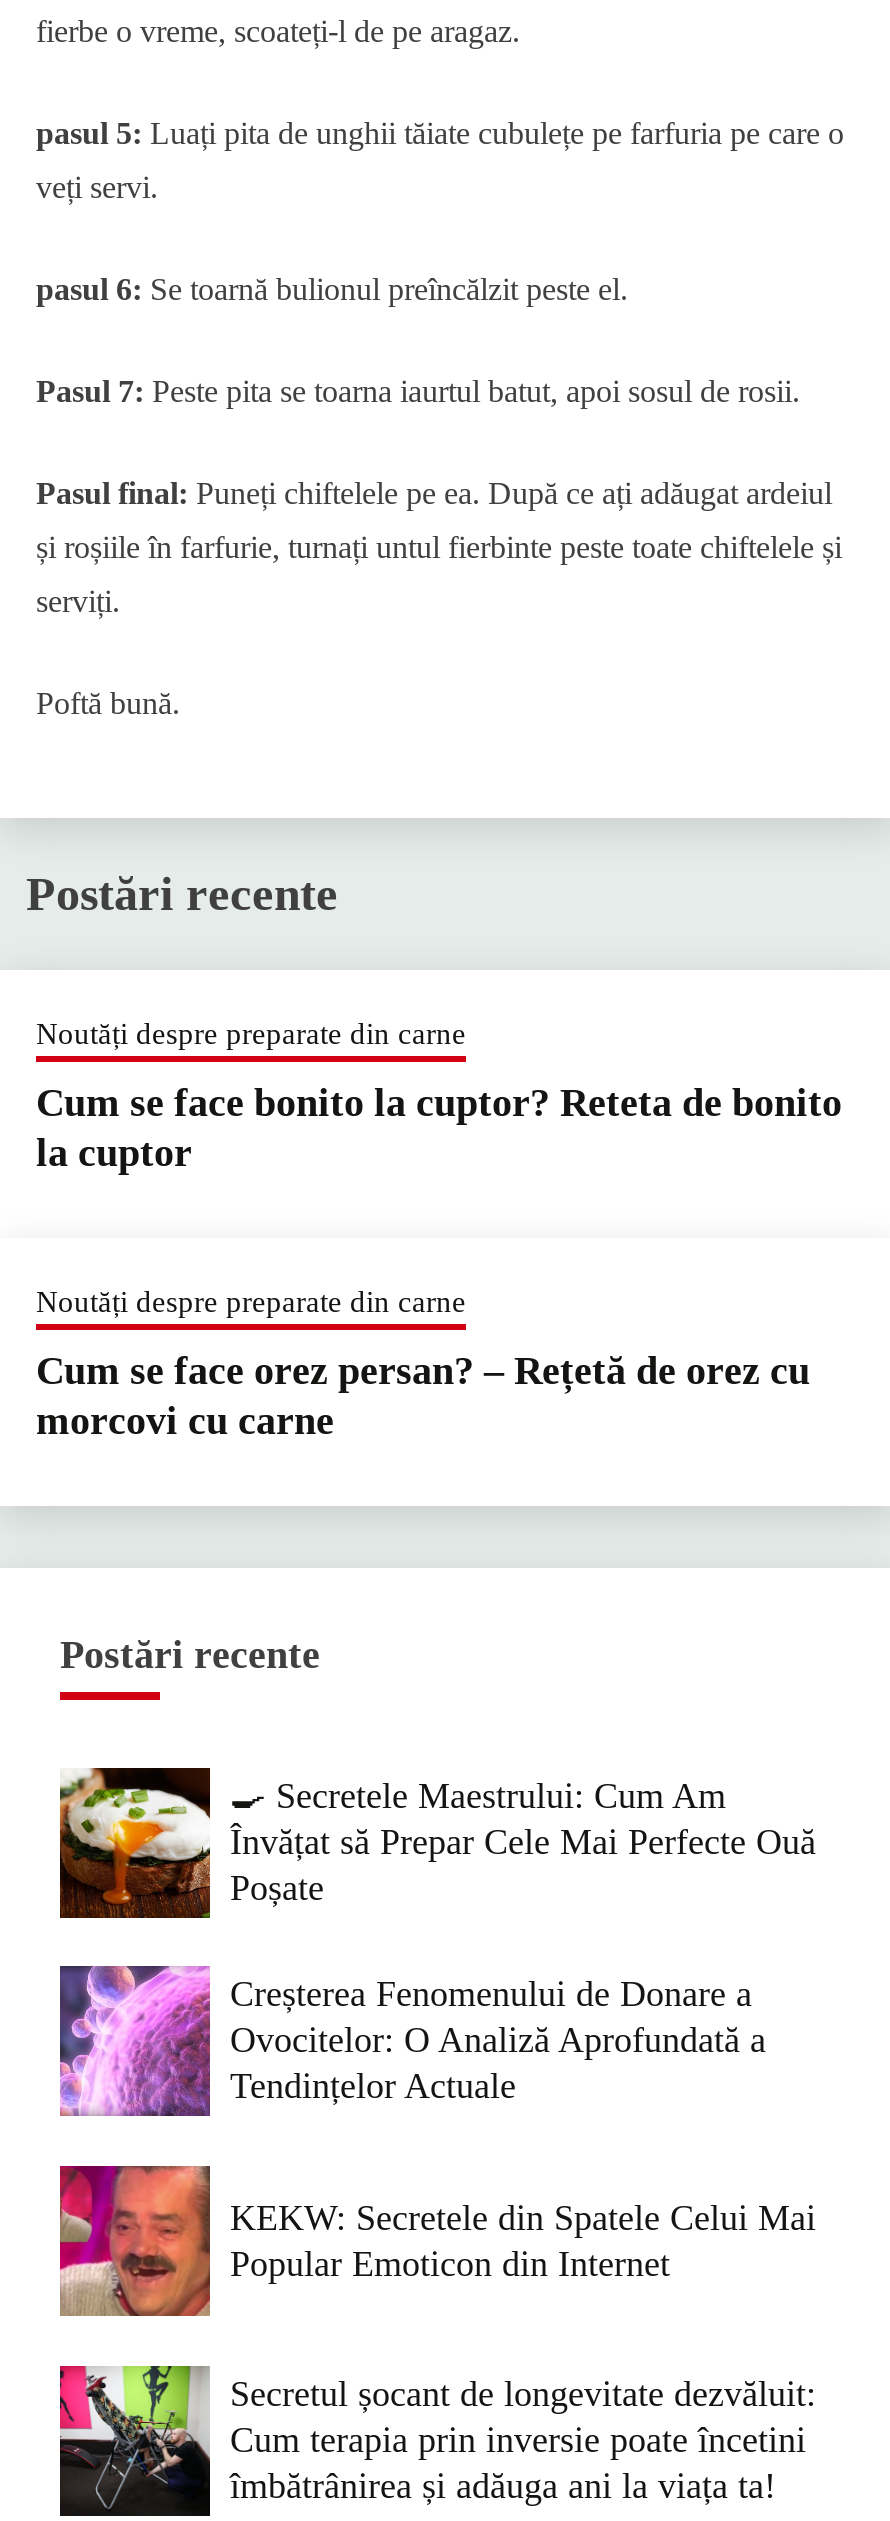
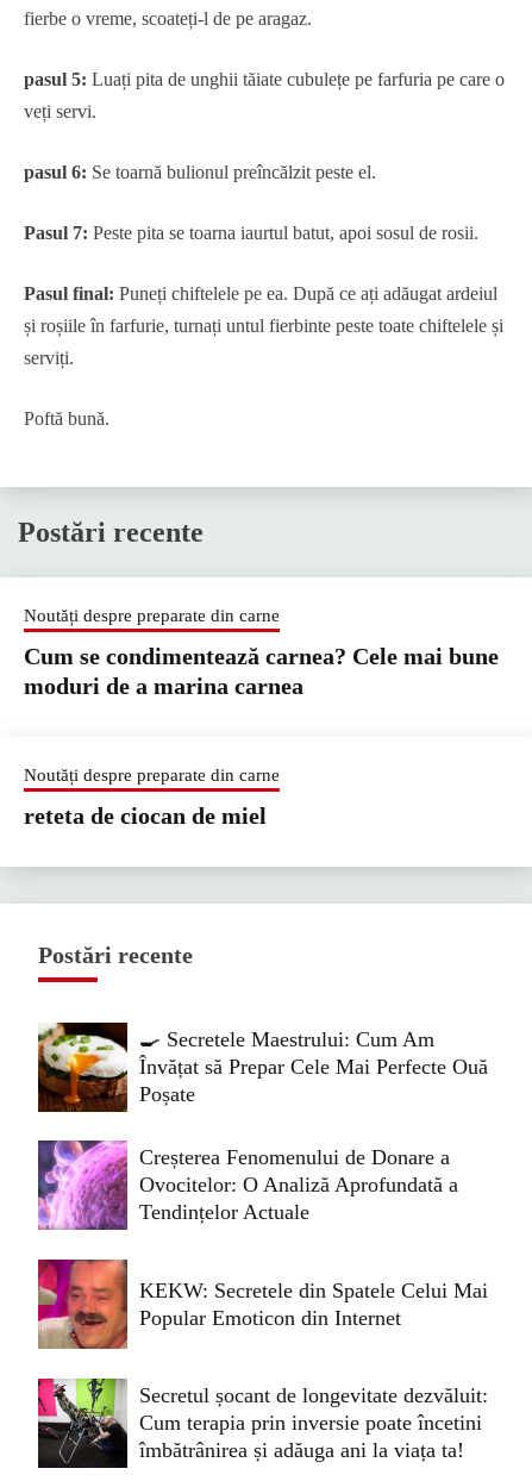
[36,1079,842,1173] Cum se face bonito la cuptor? Reteta de bonito | la cuptor -> [24,642,499,698] Cum se condimentează carnea? Cele mai bune | moduri de a marina carnea
[36,1347,810,1441] Cum se face orez persan? – Rețetă de orez cu | morcovi cu carne -> [24,802,267,828] reteta de ciocan de miel

